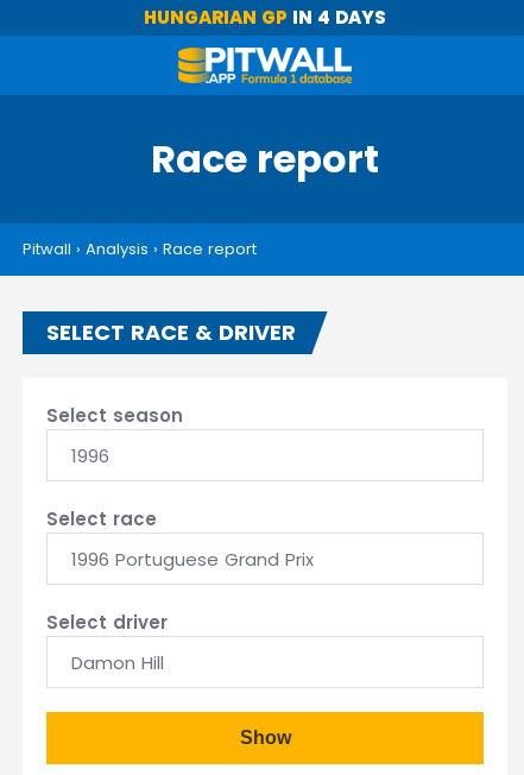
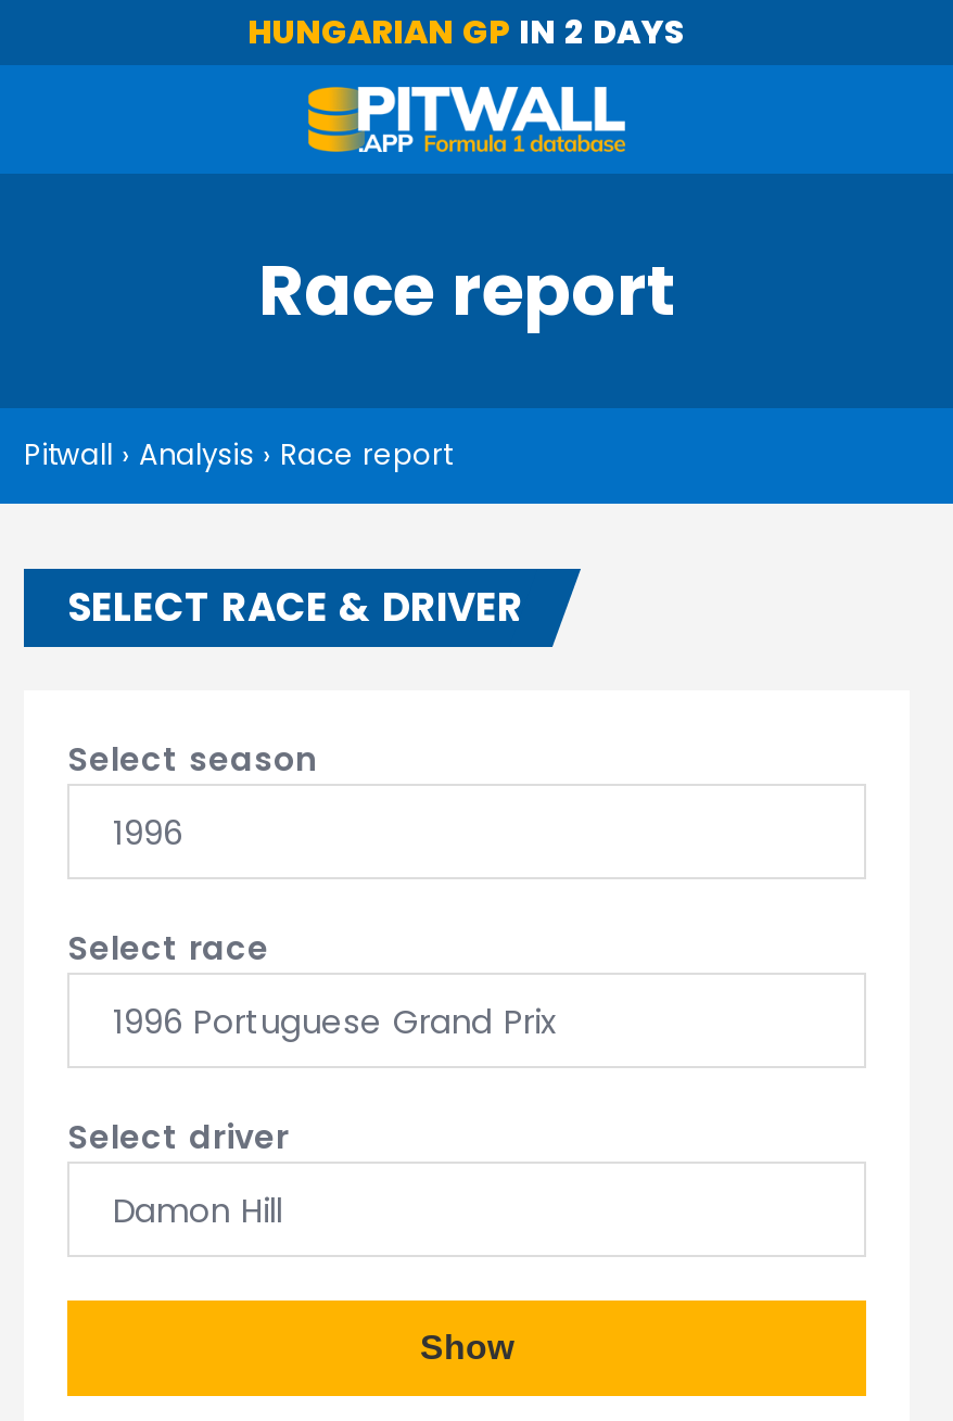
[144,5,386,30] HUNGARIAN GP IN 4 DAYS -> [247,9,686,54] HUNGARIAN GP IN 2 DAYS

